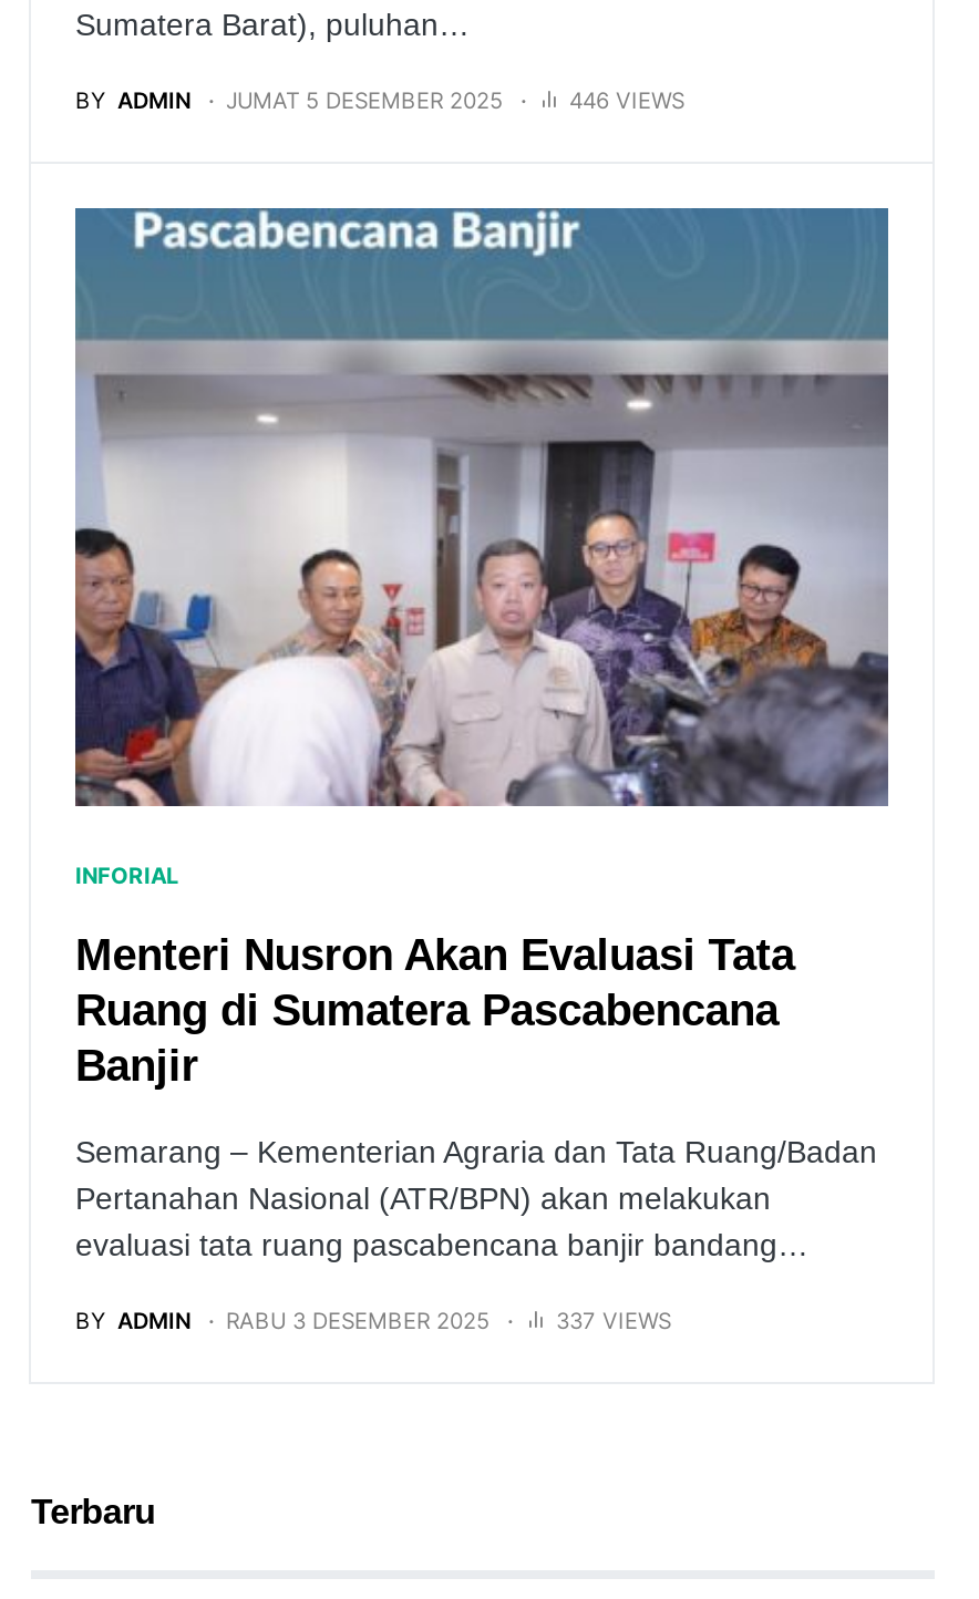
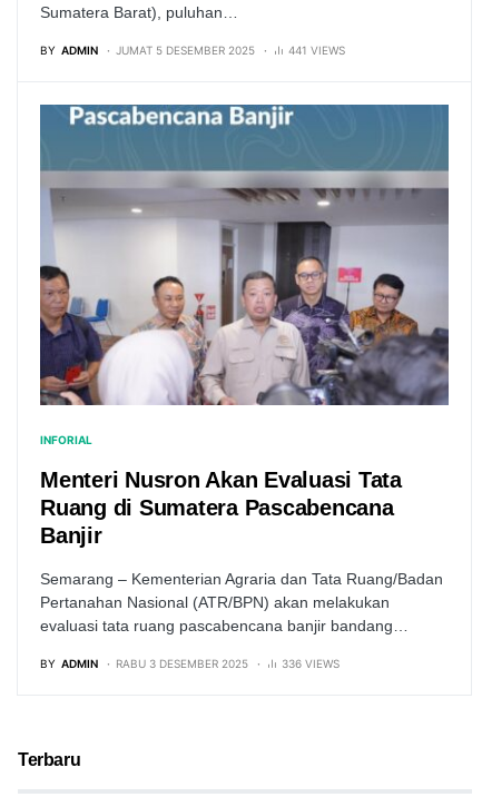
[569,86,684,113] 446 VIEWS -> [288,43,345,57] 441 VIEWS
[556,1307,671,1334] 337 VIEWS -> [282,657,340,670] 336 VIEWS

